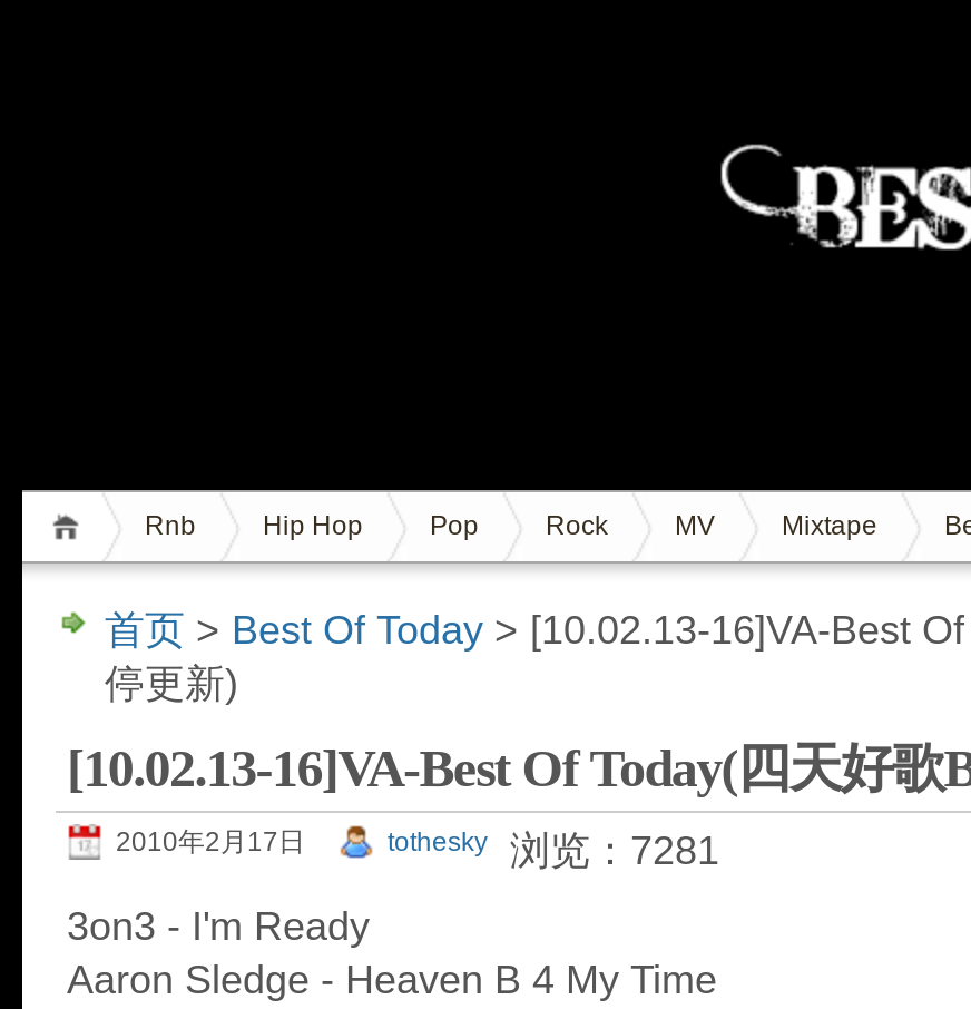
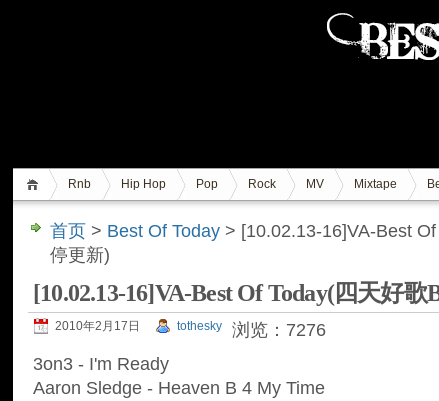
[388,826,719,873] tothesky 浏览：7281 -> [177,319,326,340] tothesky 浏览：7276

